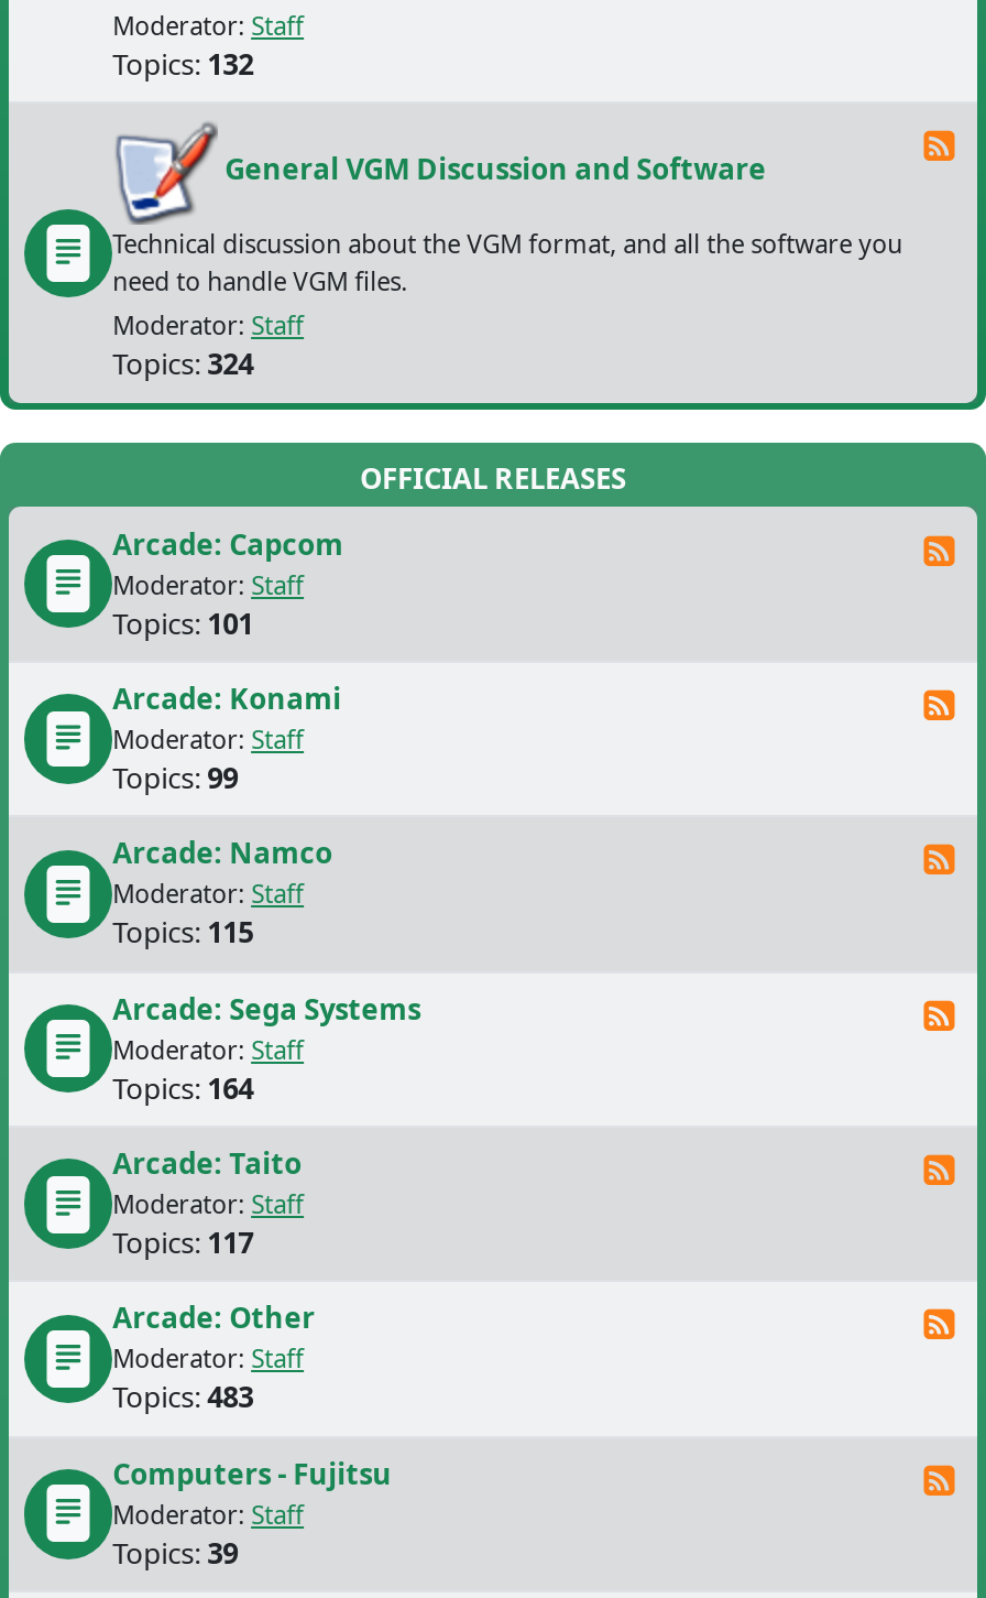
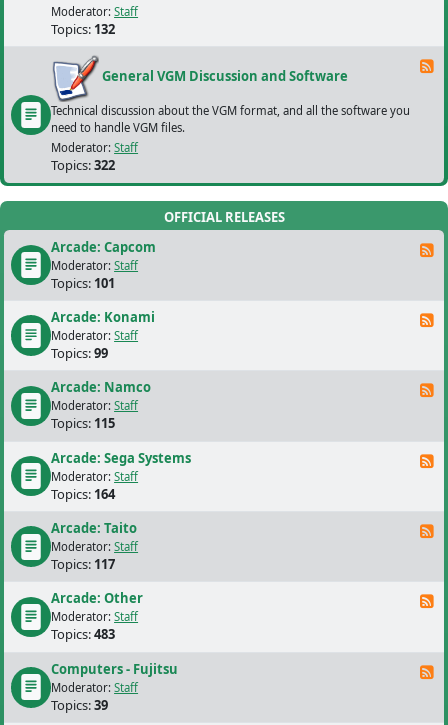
[112,345,253,384] Topics: 324 -> [51,156,115,174] Topics: 322

